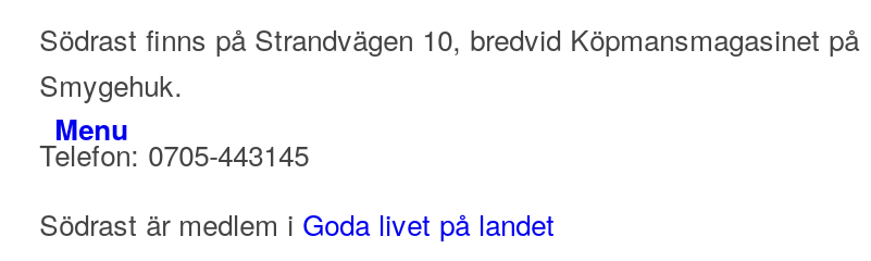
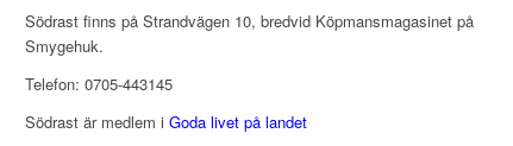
[55,108,129,149] Menu -> none

